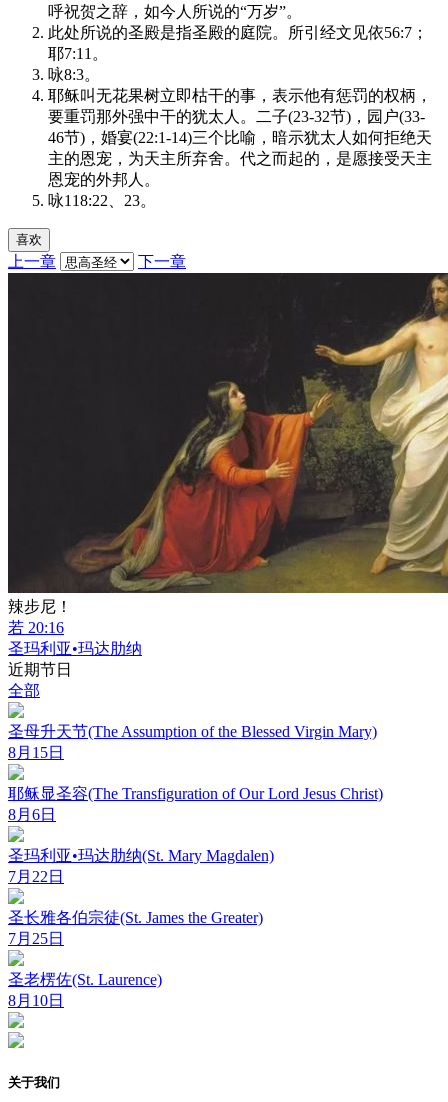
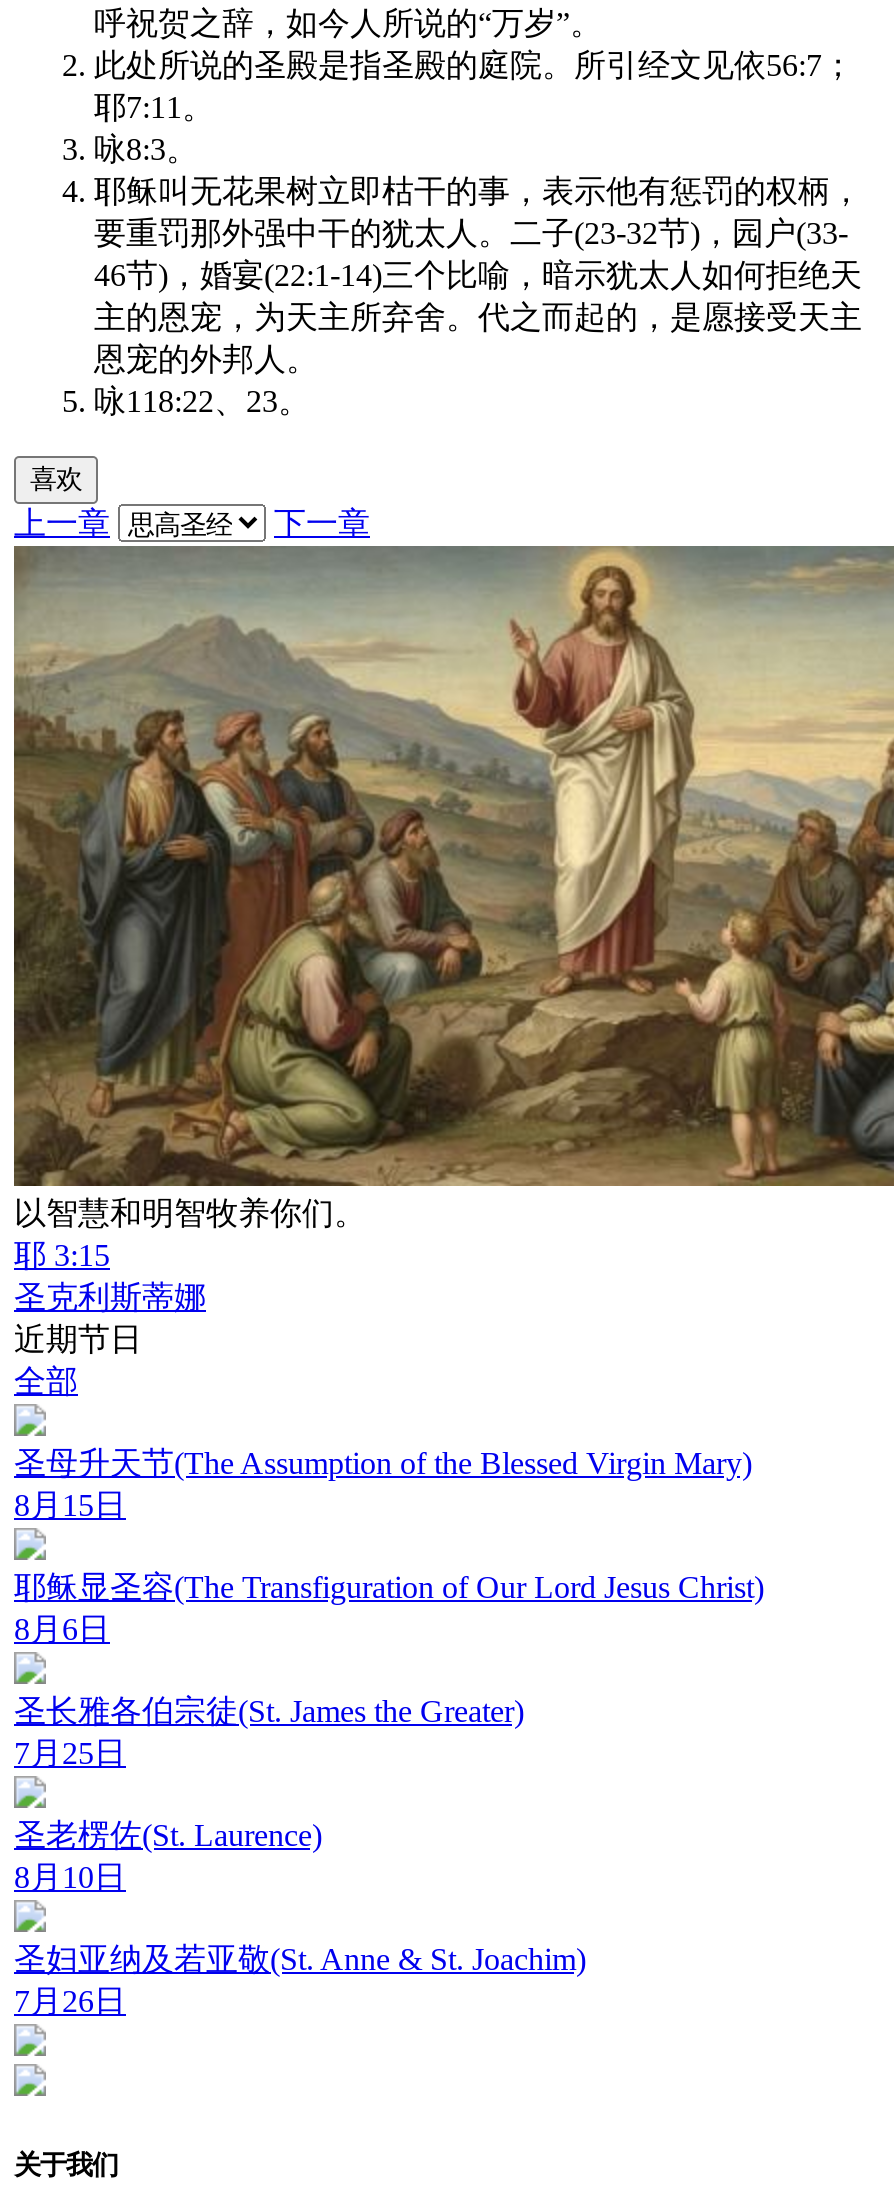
[7,272,445,657] [image] | 辣步尼！ | 若 20:16 | 圣玛利亚•玛达肋纳 -> [12,544,888,1314] [image] | 以智慧和明智牧养你们。 | 耶 3:15 | 圣克利斯蒂娜
[8,847,274,885] 圣玛利亚•玛达肋纳(St. Mary Magdalen) | 7月22日 -> none
moved [8,909,263,1009] -> [14,1694,524,1894]: 圣长雅各伯宗徒(St. James the Greater) | 7月25日 | 圣老楞佐(St. Laurence) | 8月10日
none -> [14,1942,586,2018] 圣妇亚纳及若亚敬(St. Anne & St. Joachim) | 7月26日

